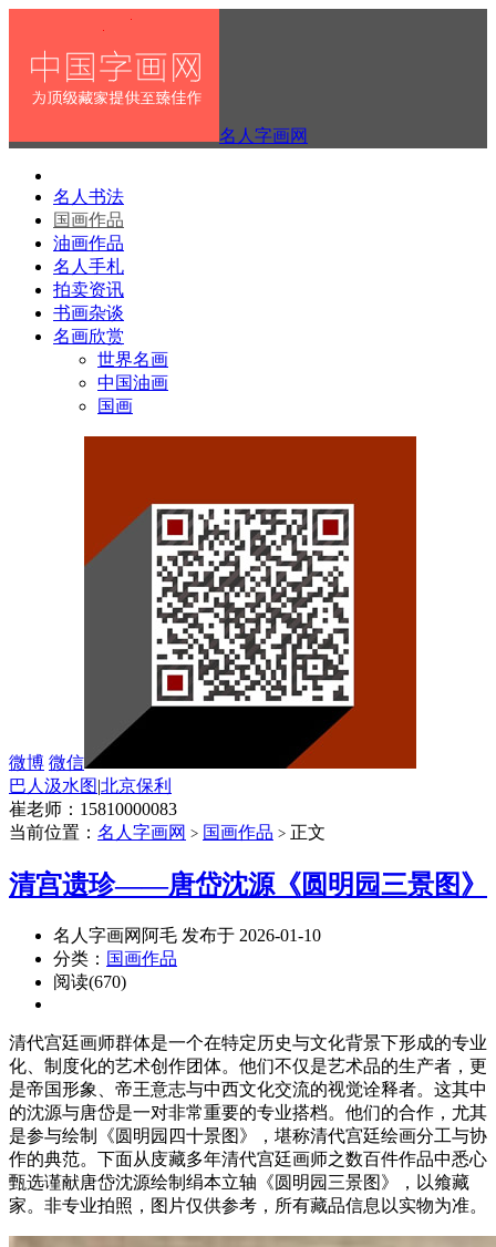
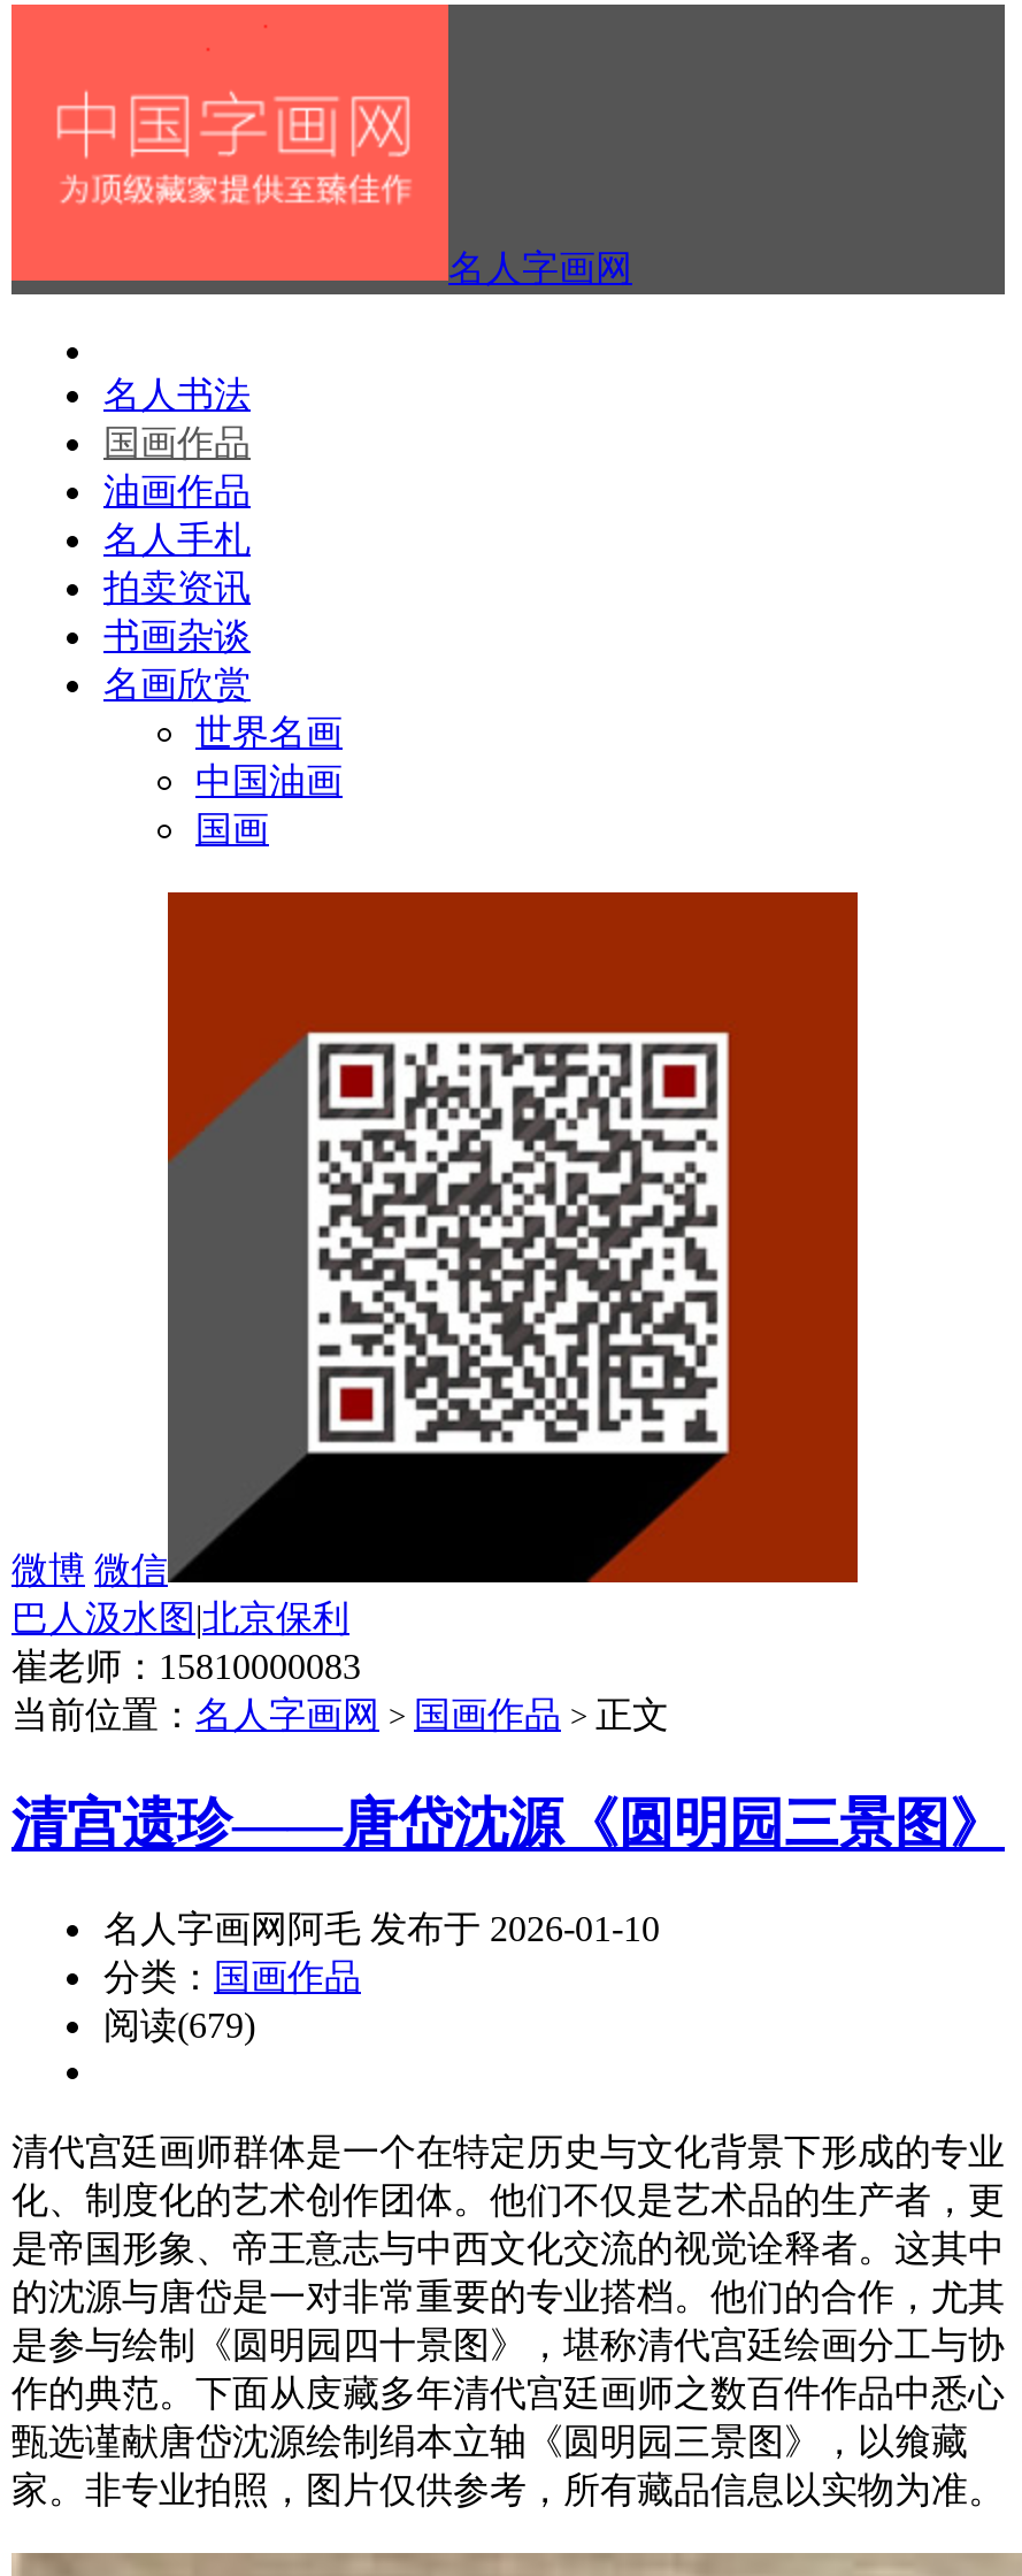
[53,972,126,991] 阅读(670) -> [103,2005,255,2044] 阅读(679)

